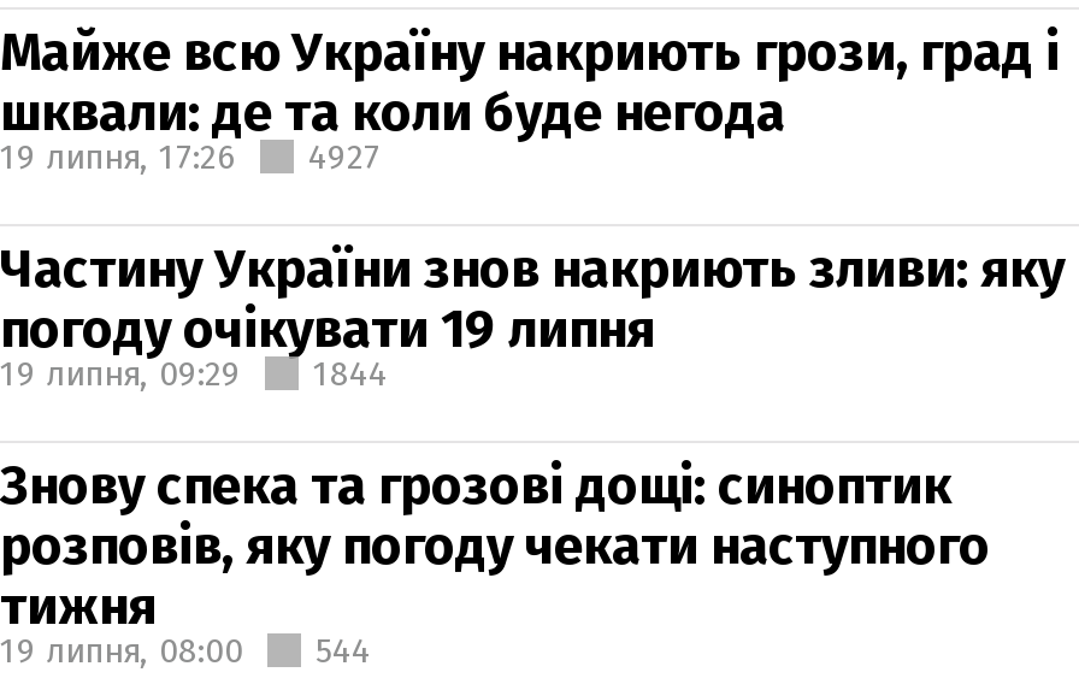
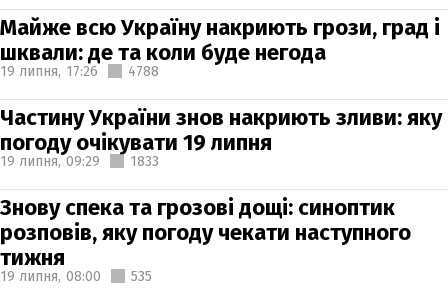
[0,136,381,177] 19 липня, 17:26 4927 -> [0,62,159,79] 19 липня, 17:26 4788
[0,353,388,394] 19 липня, 09:29 1844 -> [0,152,159,169] 19 липня, 09:29 1833
[0,630,371,671] 19 липня, 08:00 544 -> [0,267,152,284] 19 липня, 08:00 535

